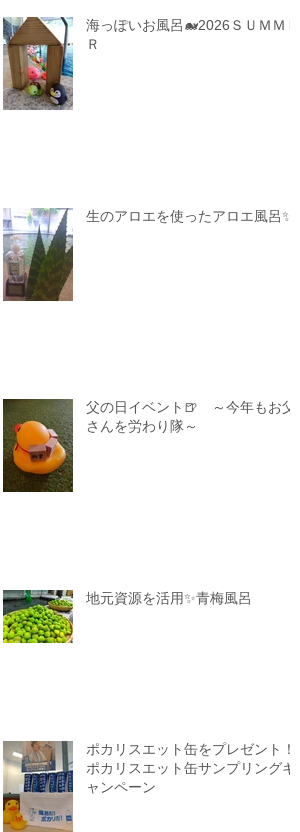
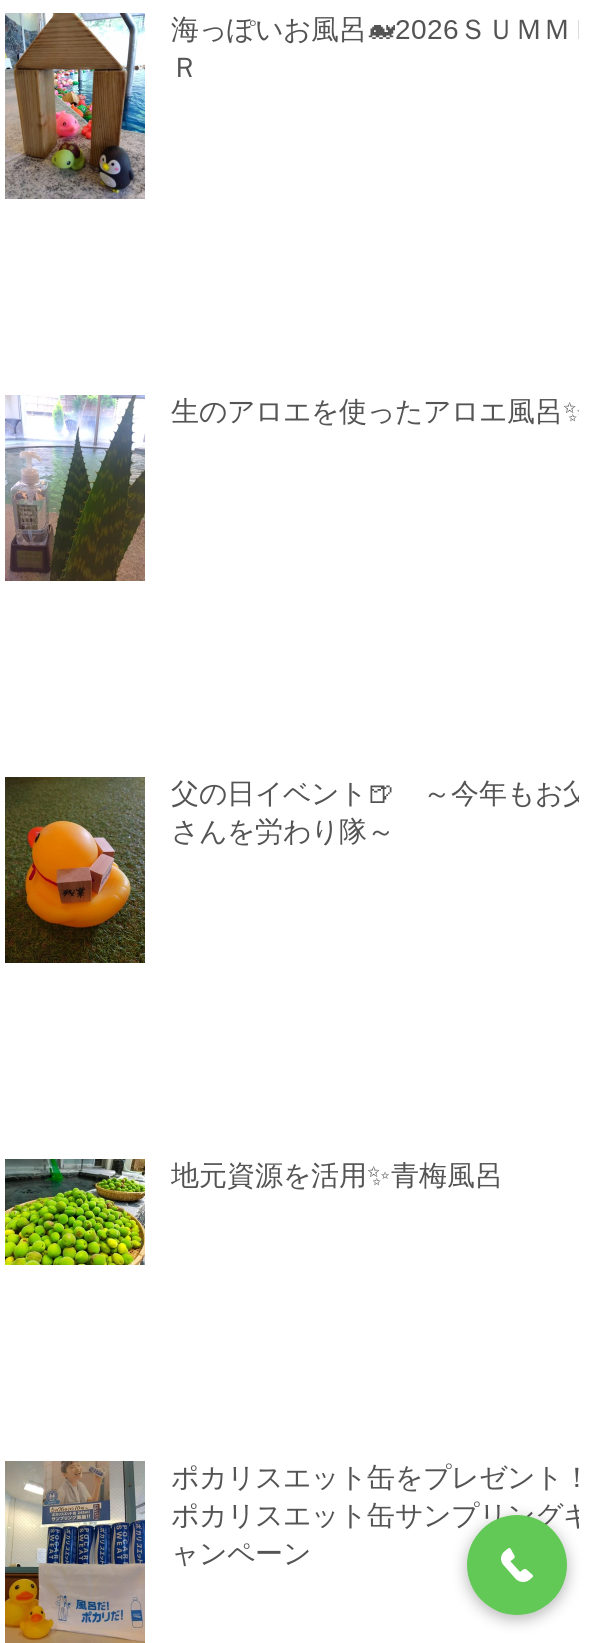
none -> [463,1535,571,1621] [image]

